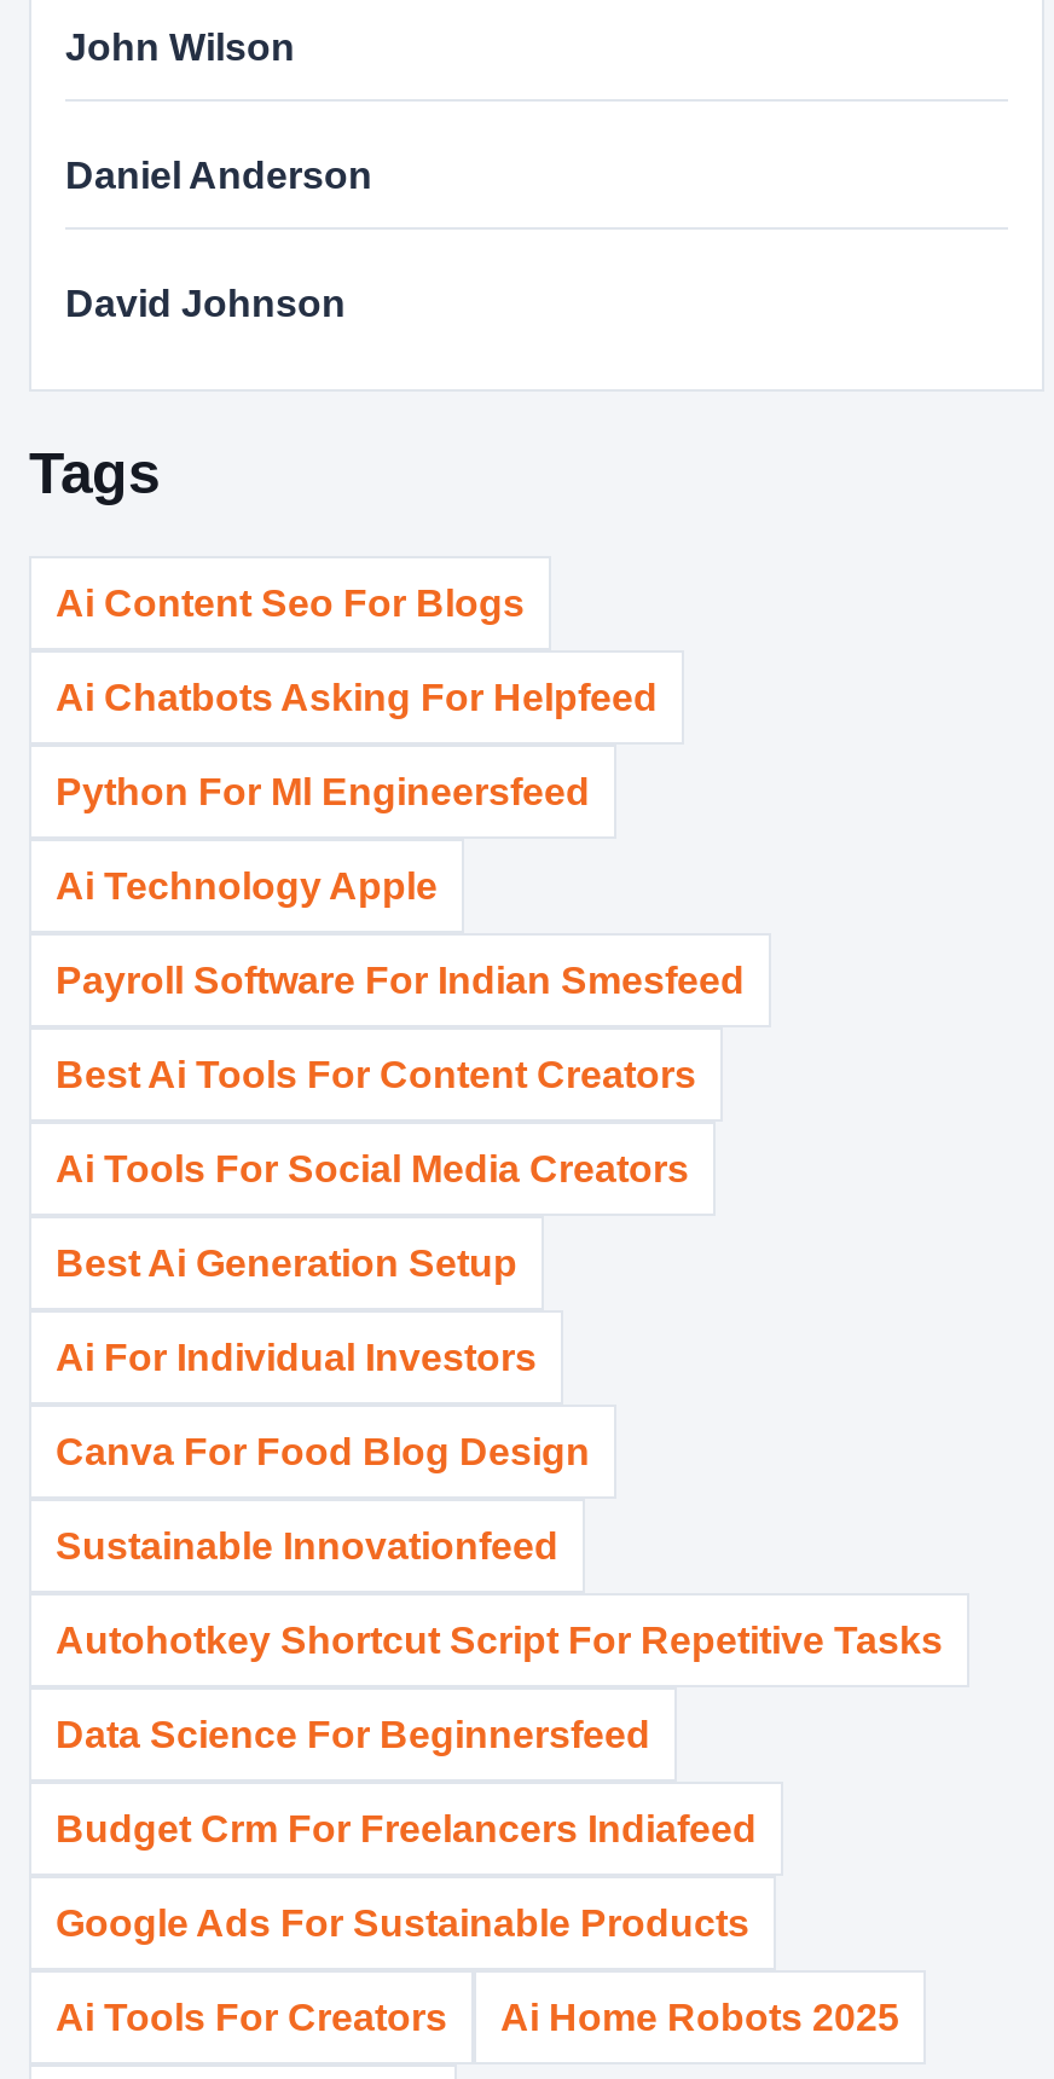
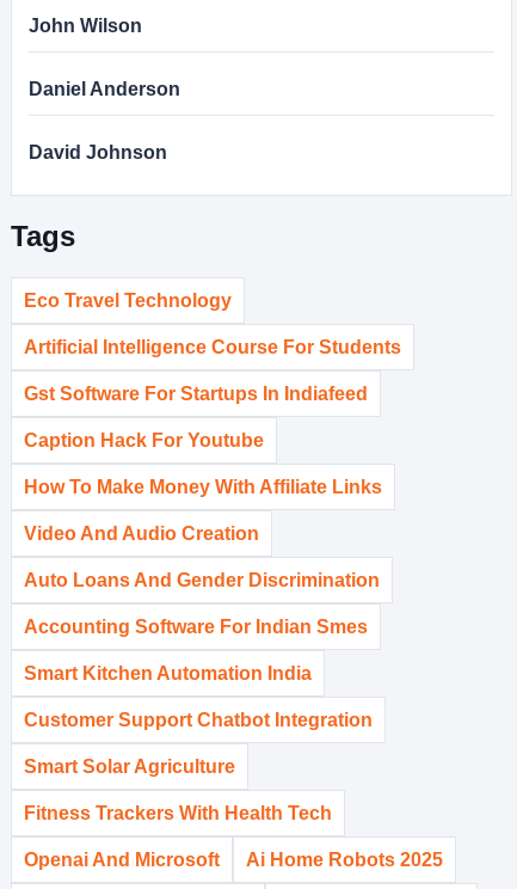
[56,583,943,2038] Ai Content Seo For Blogs | Ai Chatbots Asking For Helpfeed | Python For Ml Engineersfeed | Ai Technology Apple | Payroll Software For Indian Smesfeed | Best Ai Tools For Content Creators | Ai Tools For Social Media Creators | Best Ai Generation Setup | Ai For Individual Investors | Canva For Food Blog Design | Sustainable Innovationfeed | Autohotkey Shortcut Script For Repetitive Tasks | Data Science For Beginnersfeed | Budget Crm For Freelancers Indiafeed | Google Ads For Sustainable Products | Ai Tools For Creators -> [24,291,401,870] Eco Travel Technology | Artificial Intelligence Course For Students | Gst Software For Startups In Indiafeed | Caption Hack For Youtube | How To Make Money With Affiliate Links | Video And Audio Creation | Auto Loans And Gender Discrimination | Accounting Software For Indian Smes | Smart Kitchen Automation India | Customer Support Chatbot Integration | Smart Solar Agriculture | Fitness Trackers With Health Tech | Openai And Microsoft

